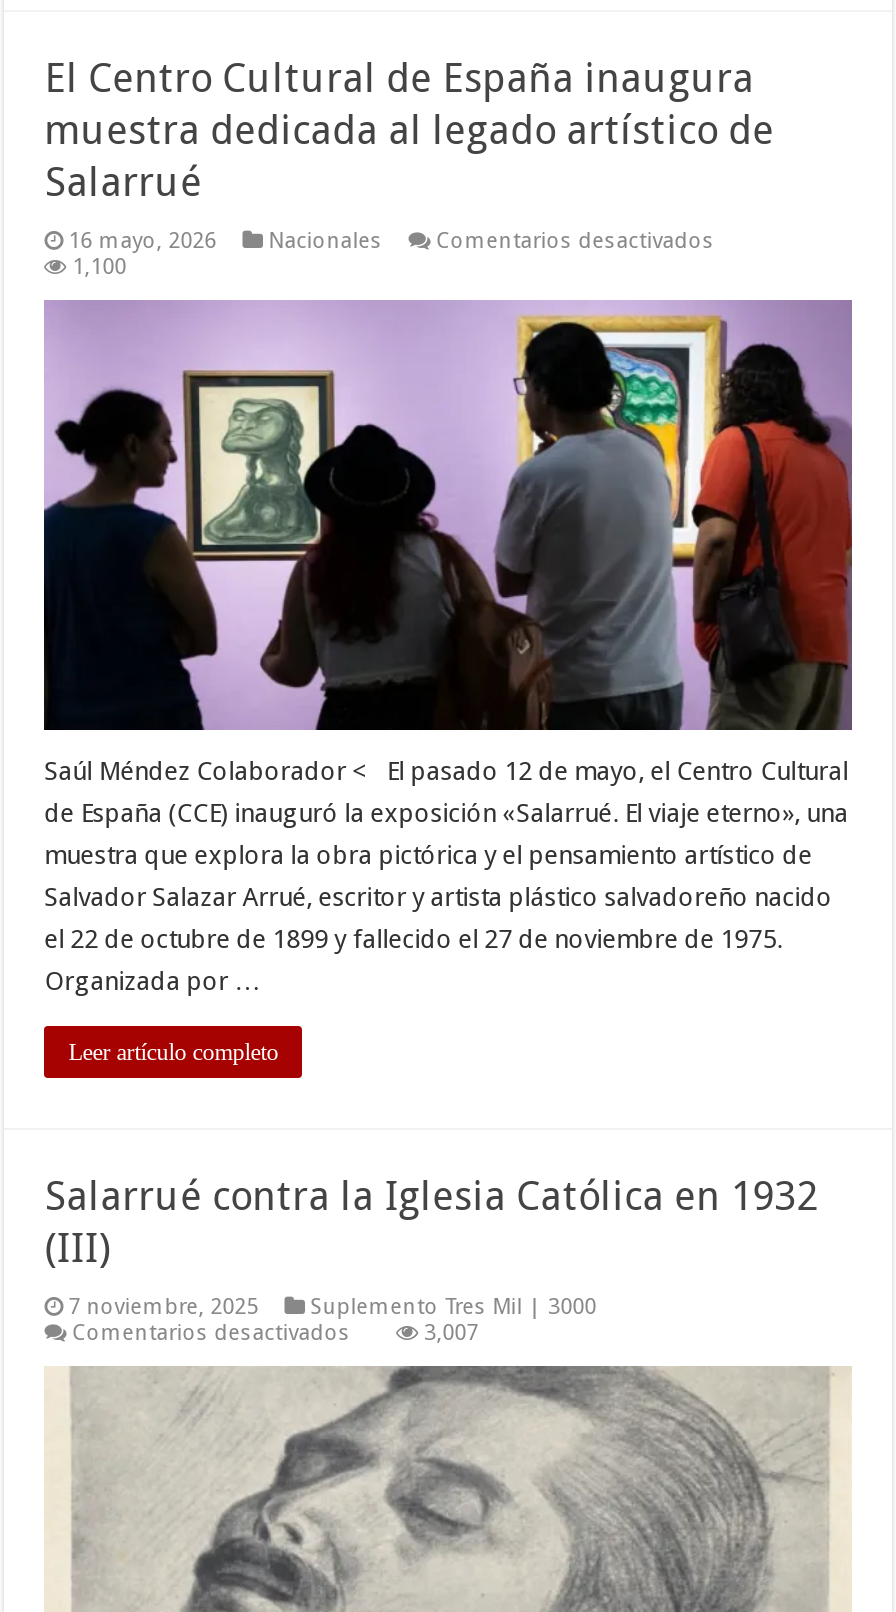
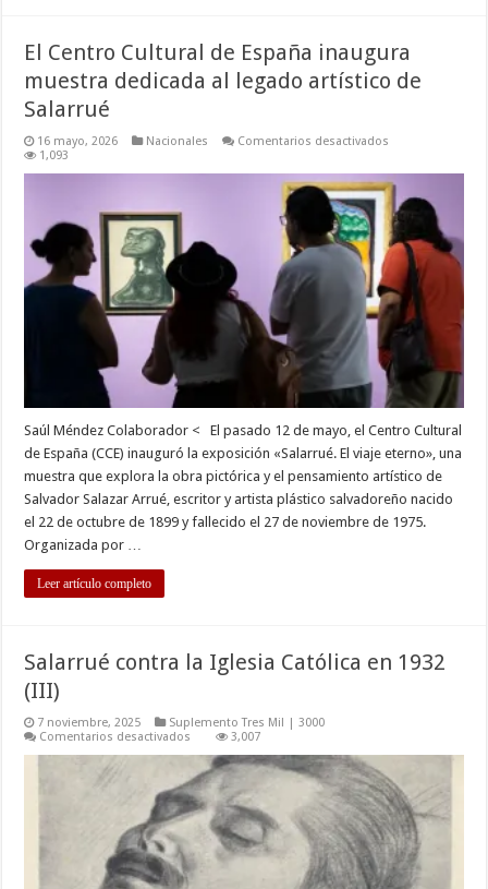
[72,255,126,281] 1,100 -> [39,149,69,163] 1,093

